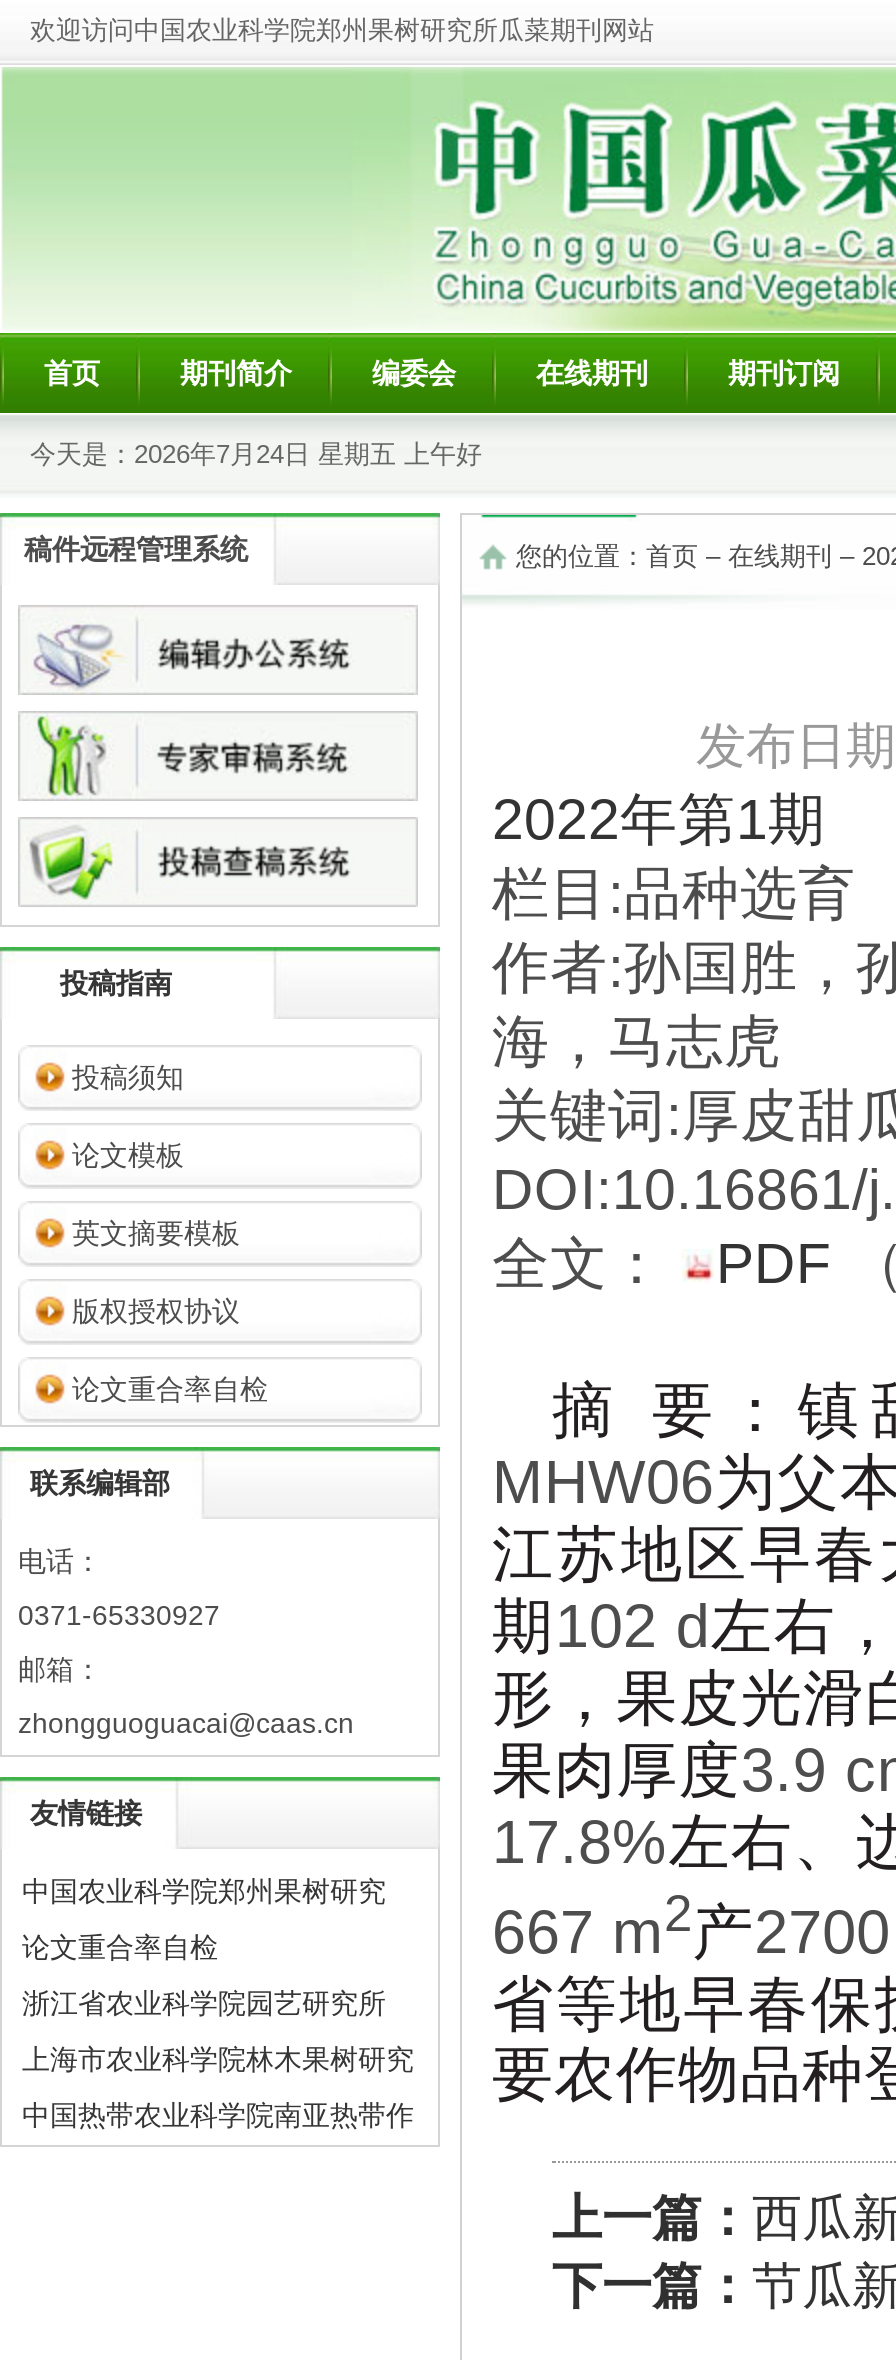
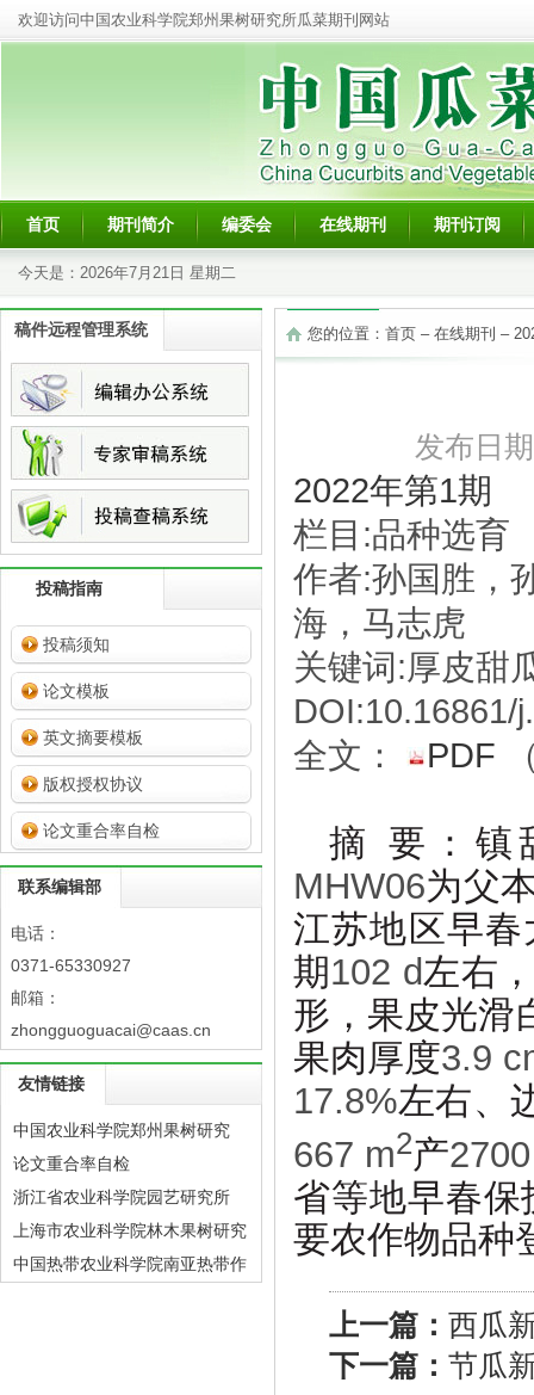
[30,439,482,469] 今天是：2026年7月24日 星期五 上午好 -> [18,264,236,282] 今天是：2026年7月21日 星期二

